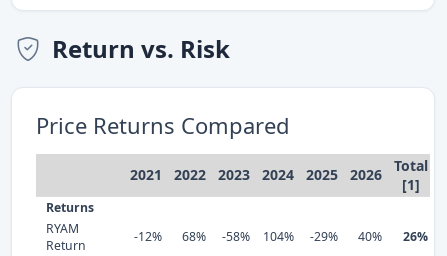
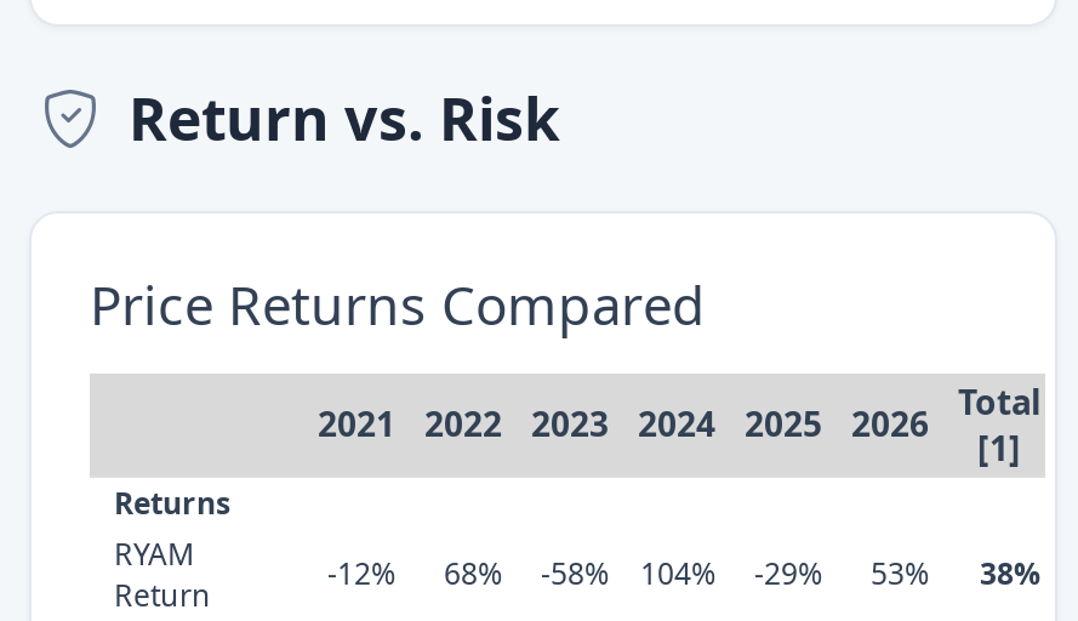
[358,228,382,245] 40% -> [871,553,929,594] 53%
[403,228,428,245] 26% -> [980,553,1040,594] 38%

